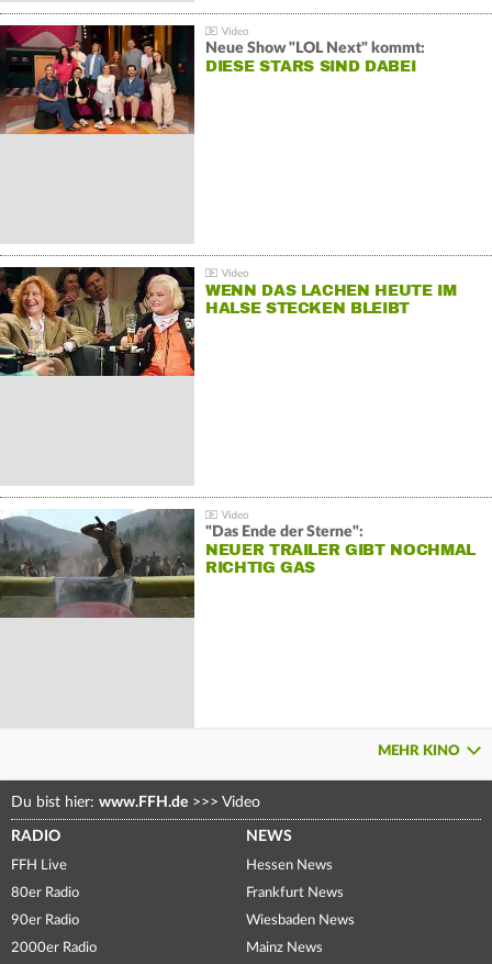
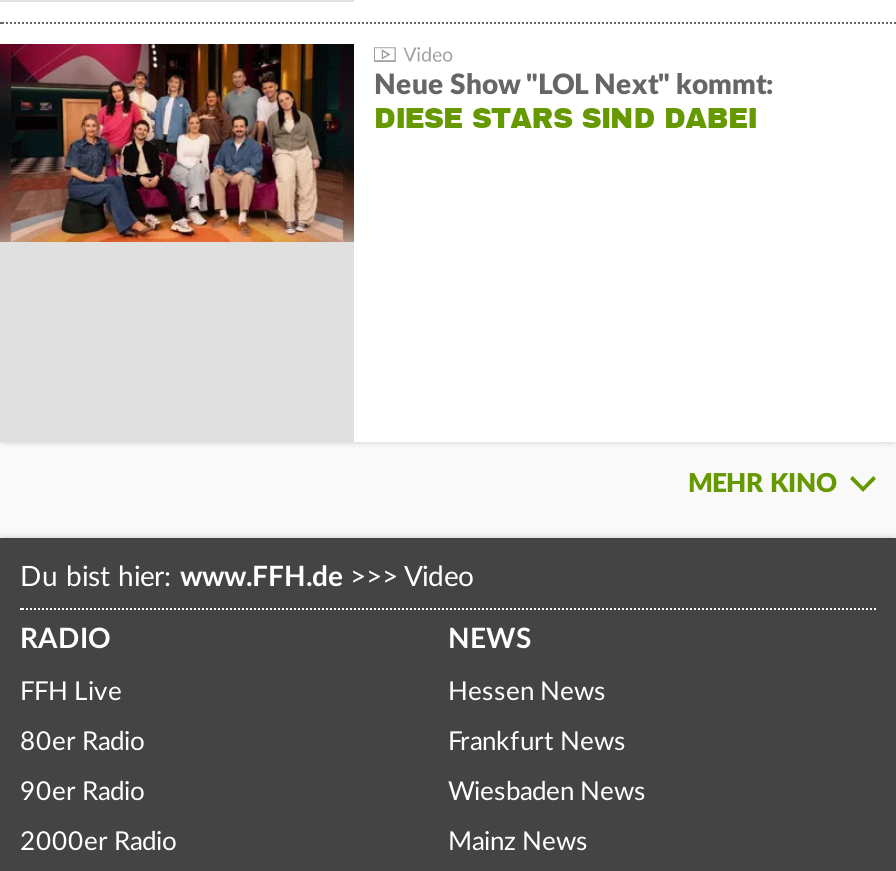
[3,266,456,377] [image] | WENN DAS LACHEN HEUTE IM | HALSE STECKEN BLEIBT -> none
[3,508,475,619] [image] | "Das Ende der Sterne": | NEUER TRAILER GIBT NOCHMAL | RICHTIG GAS -> none

